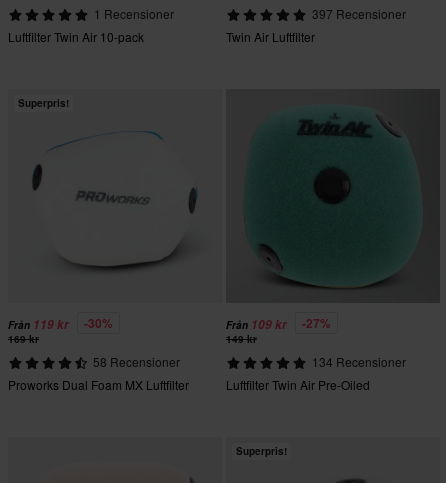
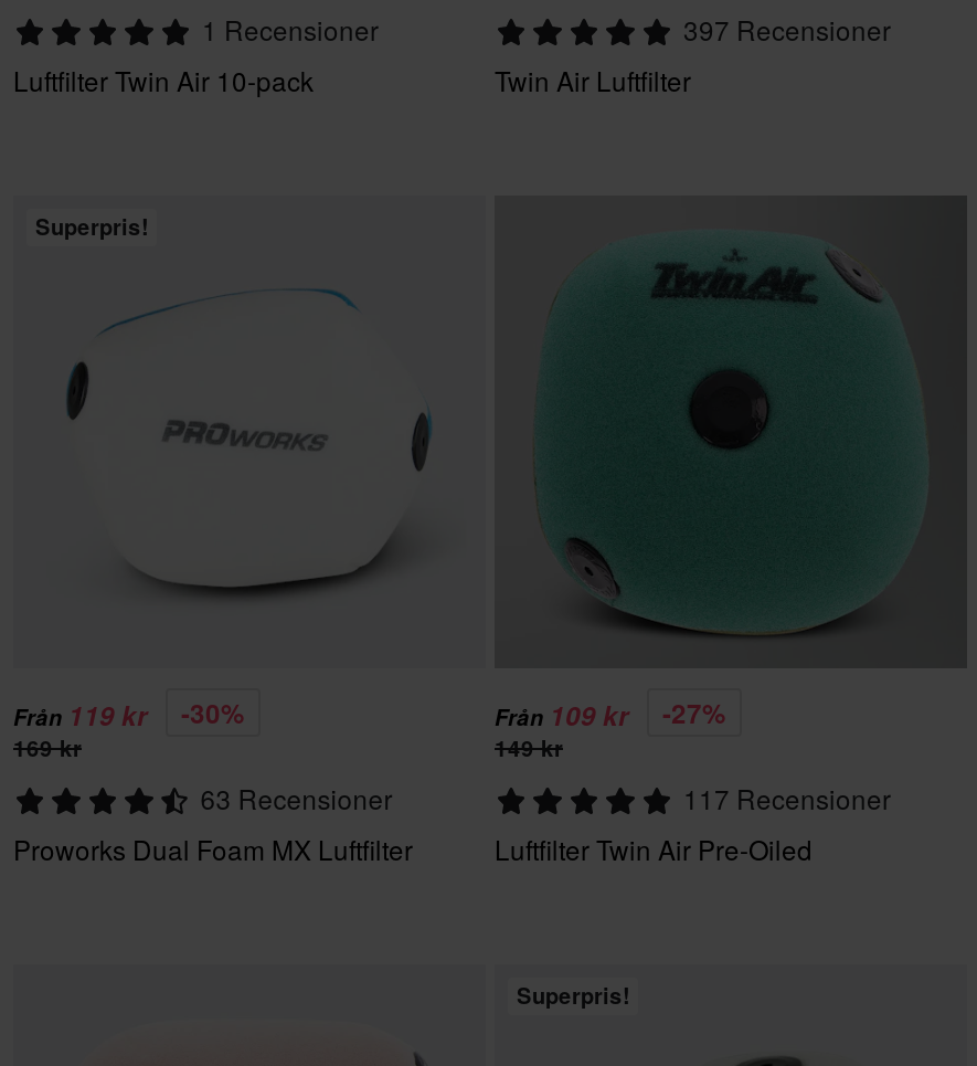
[93,353,180,370] 58 Recensioner -> [200,779,393,816] 63 Recensioner
[311,353,405,370] 134 Recensioner -> [683,779,891,816] 117 Recensioner

